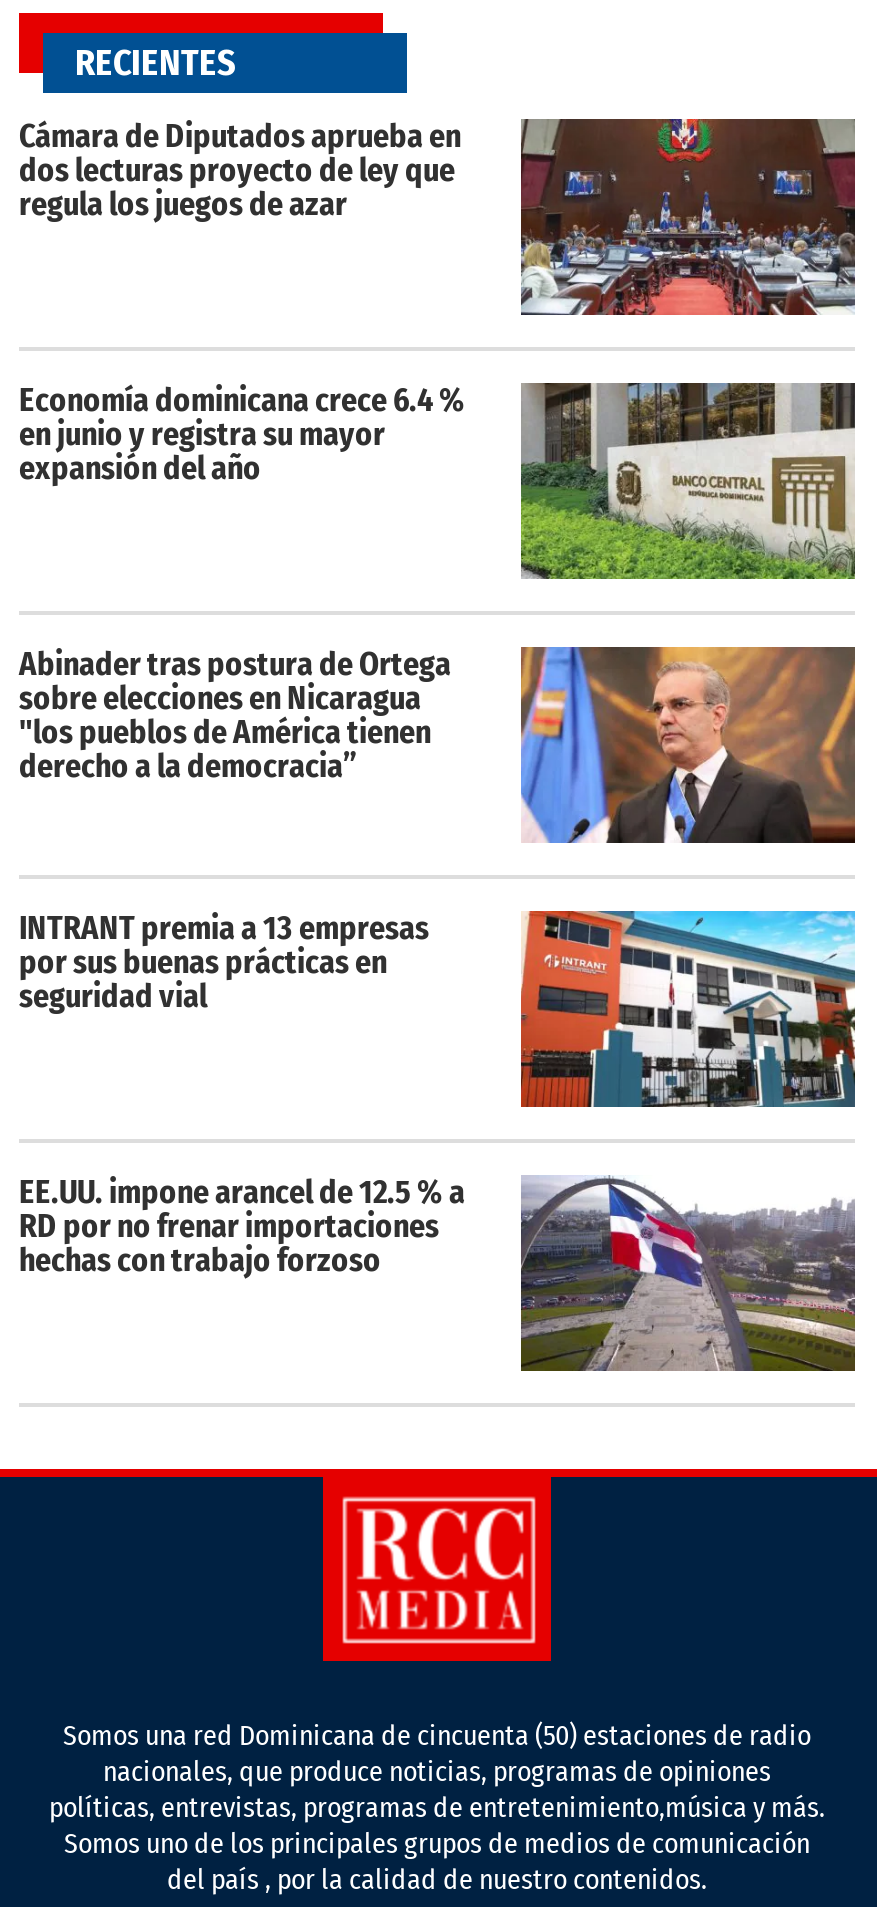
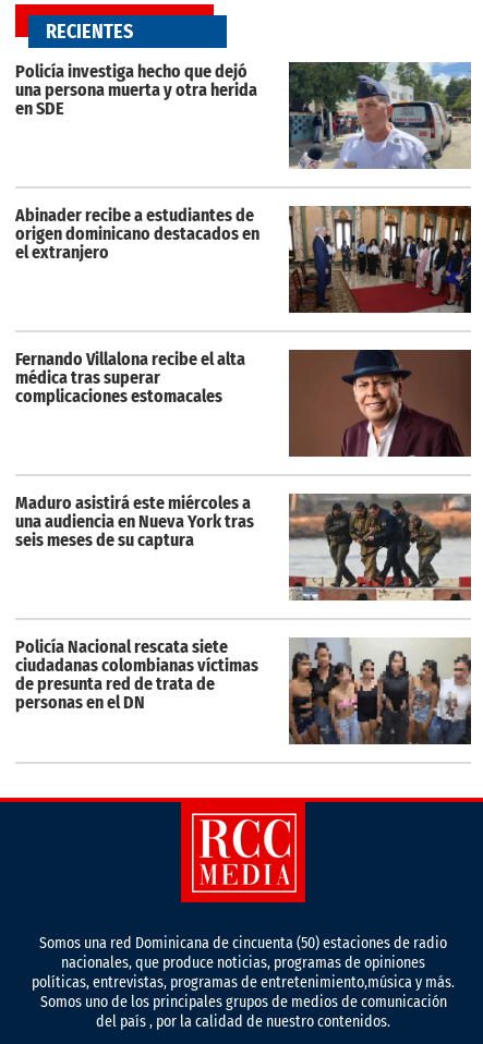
[19,117,855,317] [image] | Cámara de Diputados aprueba en | dos lecturas proyecto de ley que | regula los juegos de azar -> [15,61,471,170] [image] | Policía investiga hecho que dejó | una persona muerta y otra herida | en SDE
[19,381,857,581] [image] | Economía dominicana crece 6.4 % | en junio y registra su mayor | expansión del año -> [15,205,472,314] [image] | Abinader recibe a estudiantes de | origen dominicano destacados en | el extranjero
[19,645,857,845] [image] | Abinader tras postura de Ortega | sobre elecciones en Nicaragua | "los pueblos de América tienen | derecho a la democracia” -> [15,349,472,458] [image] | Fernando Villalona recibe el alta | médica tras superar | complicaciones estomacales
[19,909,429,1015] INTRANT premia a 13 empresas | por sus buenas prácticas en | seguridad vial -> [15,492,254,550] Maduro asistirá este miércoles a | una audiencia en Nueva York tras | seis meses de su captura
[519,909,857,1109] [image] -> [288,493,472,602] [image]
[19,1173,855,1371] [image] | EE.UU. impone arancel de 12.5 % a | RD por no frenar importaciones | hechas con trabajo forzoso -> [15,636,471,744] [image] | Policía Nacional rescata siete | ciudadanas colombianas víctimas | de presunta red de trata de | personas en el DN

